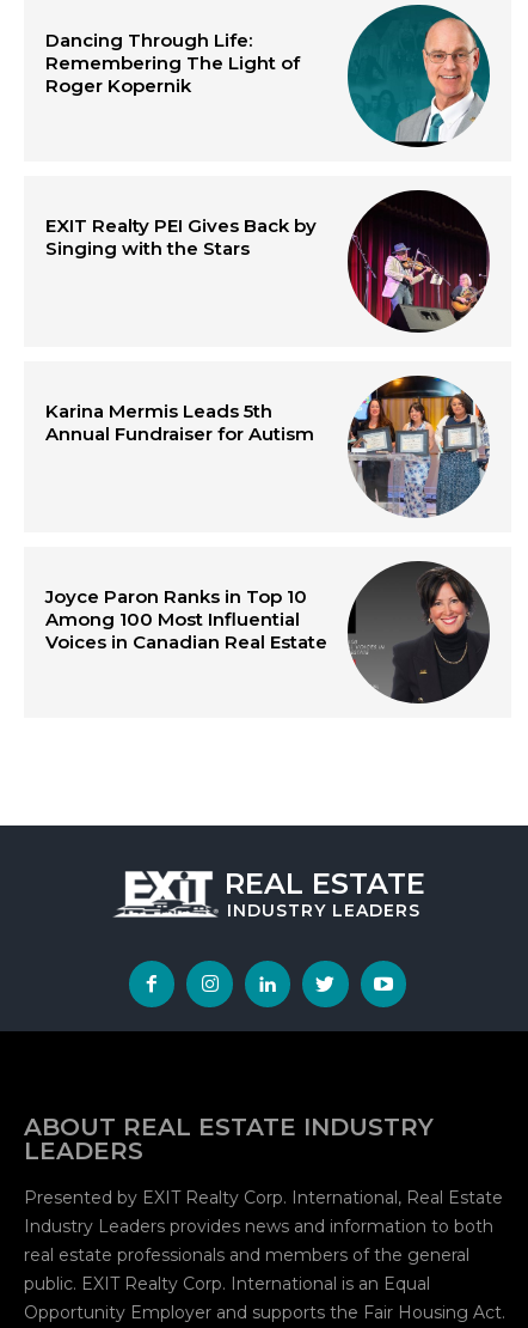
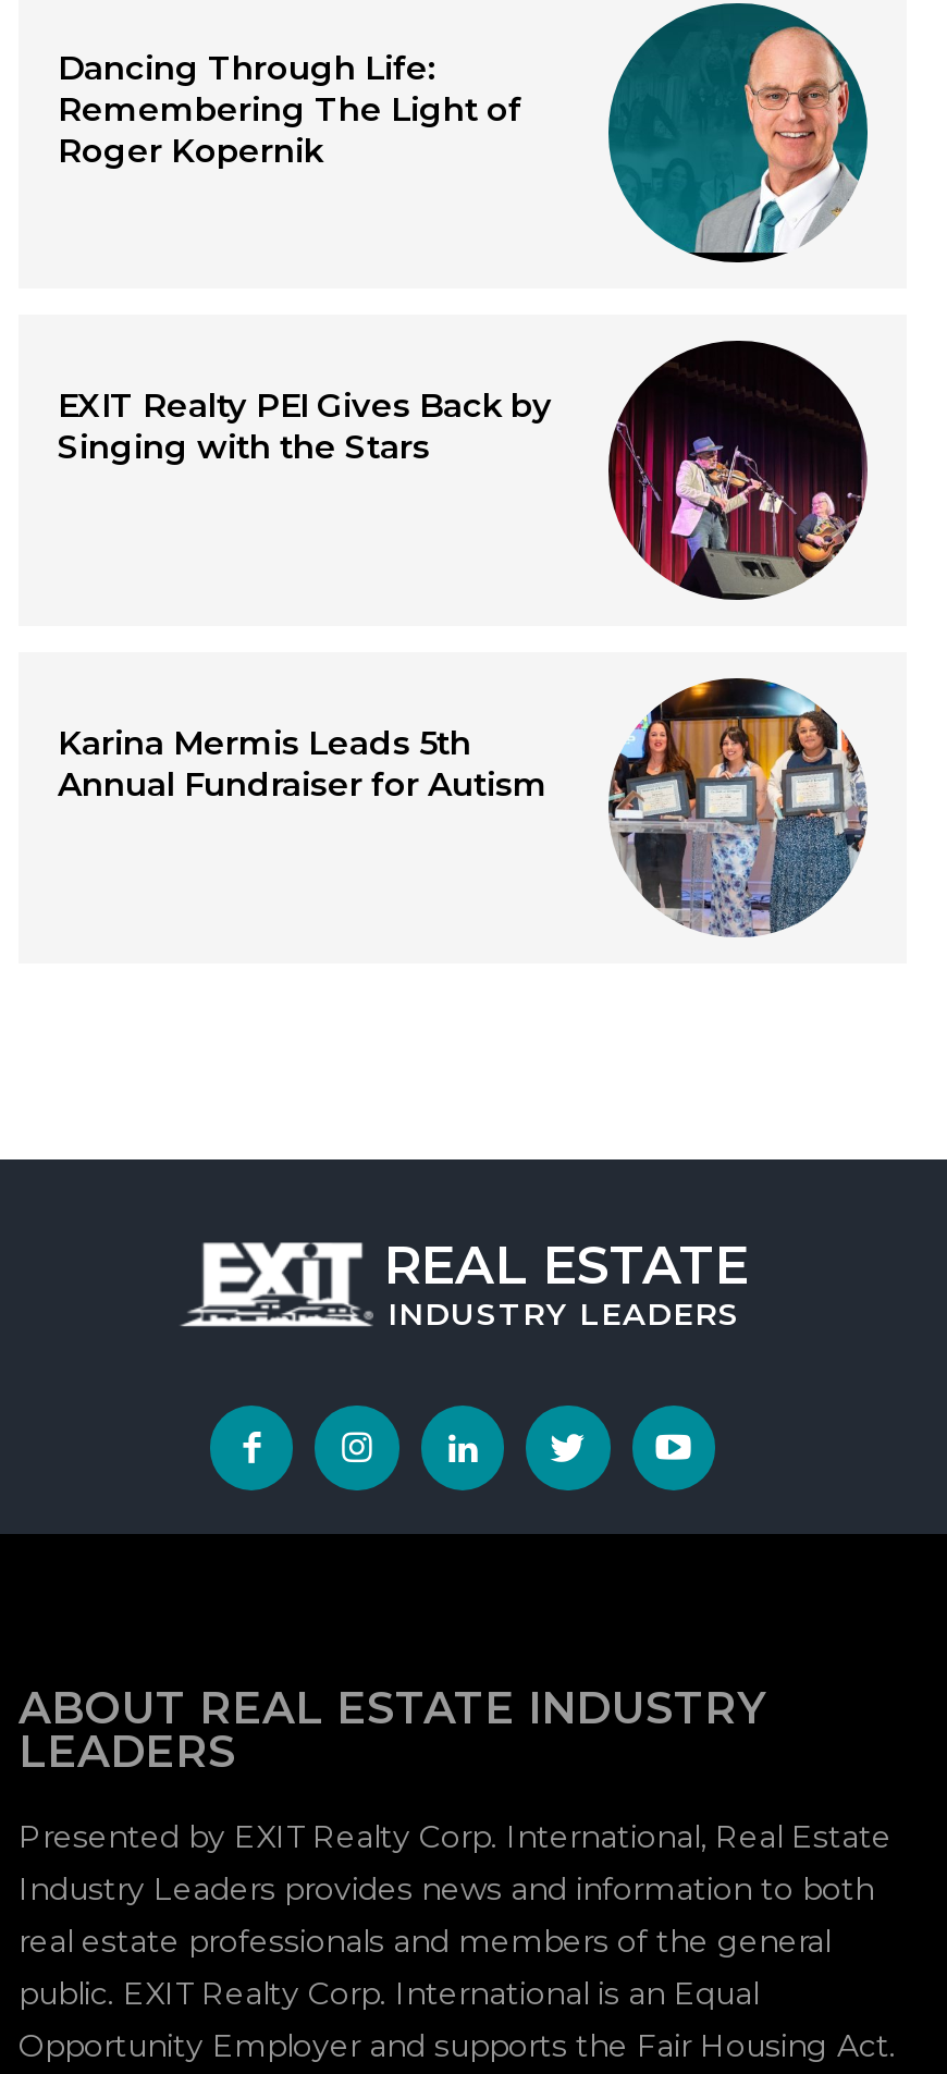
[45,562,490,703] [image] | Joyce Paron Ranks in Top 10 | Among 100 Most Influential | Voices in Canadian Real Estate -> none

